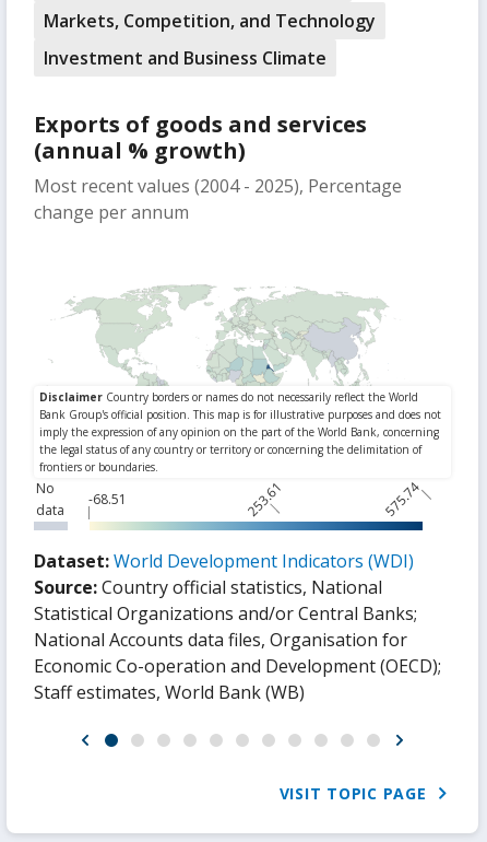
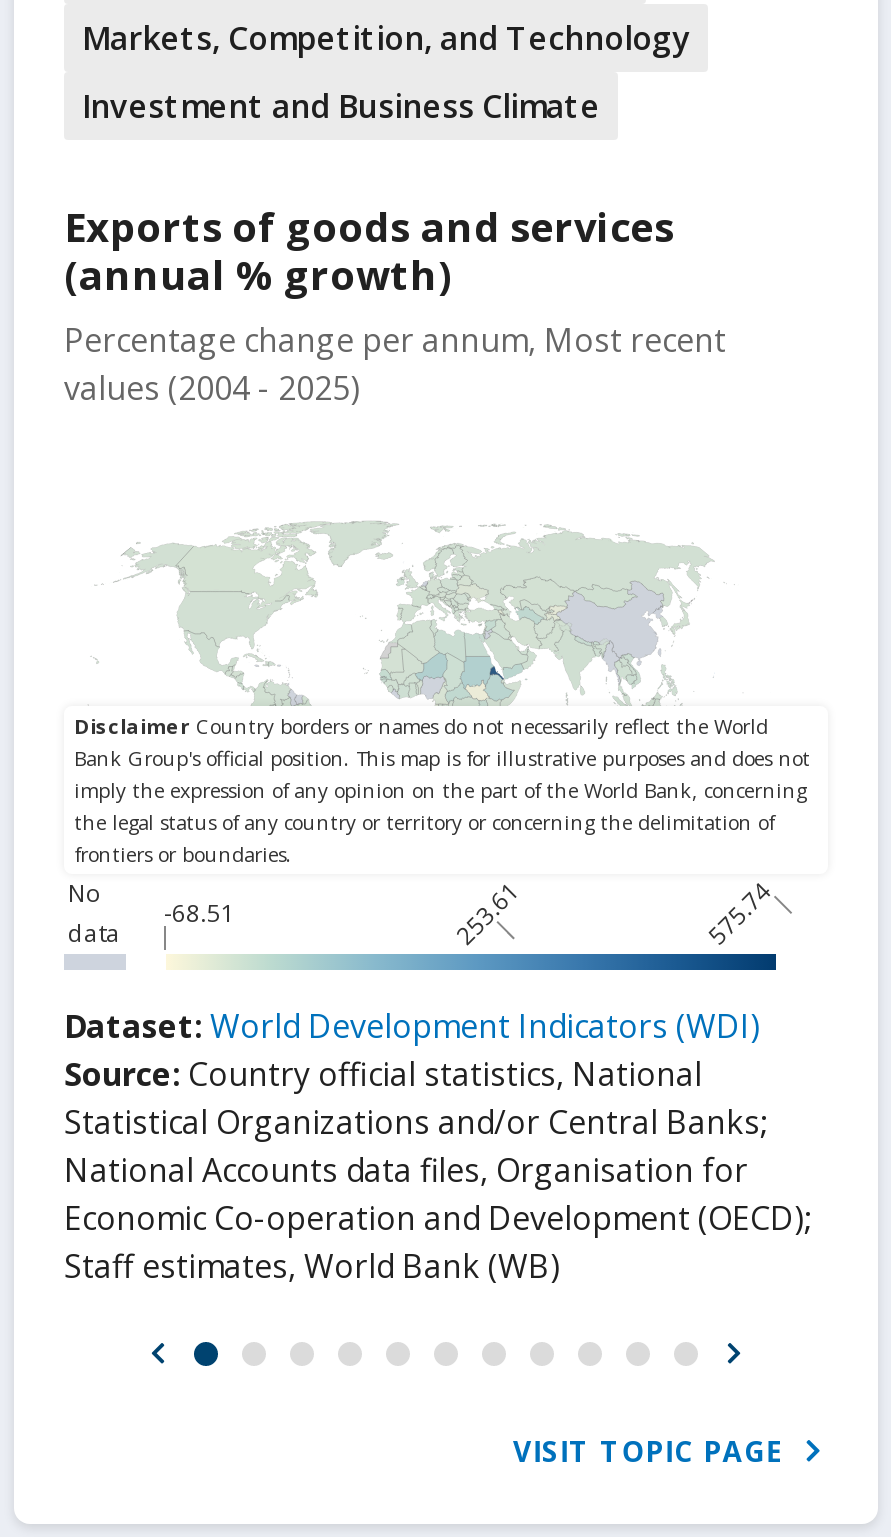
[34,174,402,224] Most recent values (2004 - 2025), Percentage | change per annum -> [64,318,726,410] Percentage change per annum, Most recent | values (2004 - 2025)

